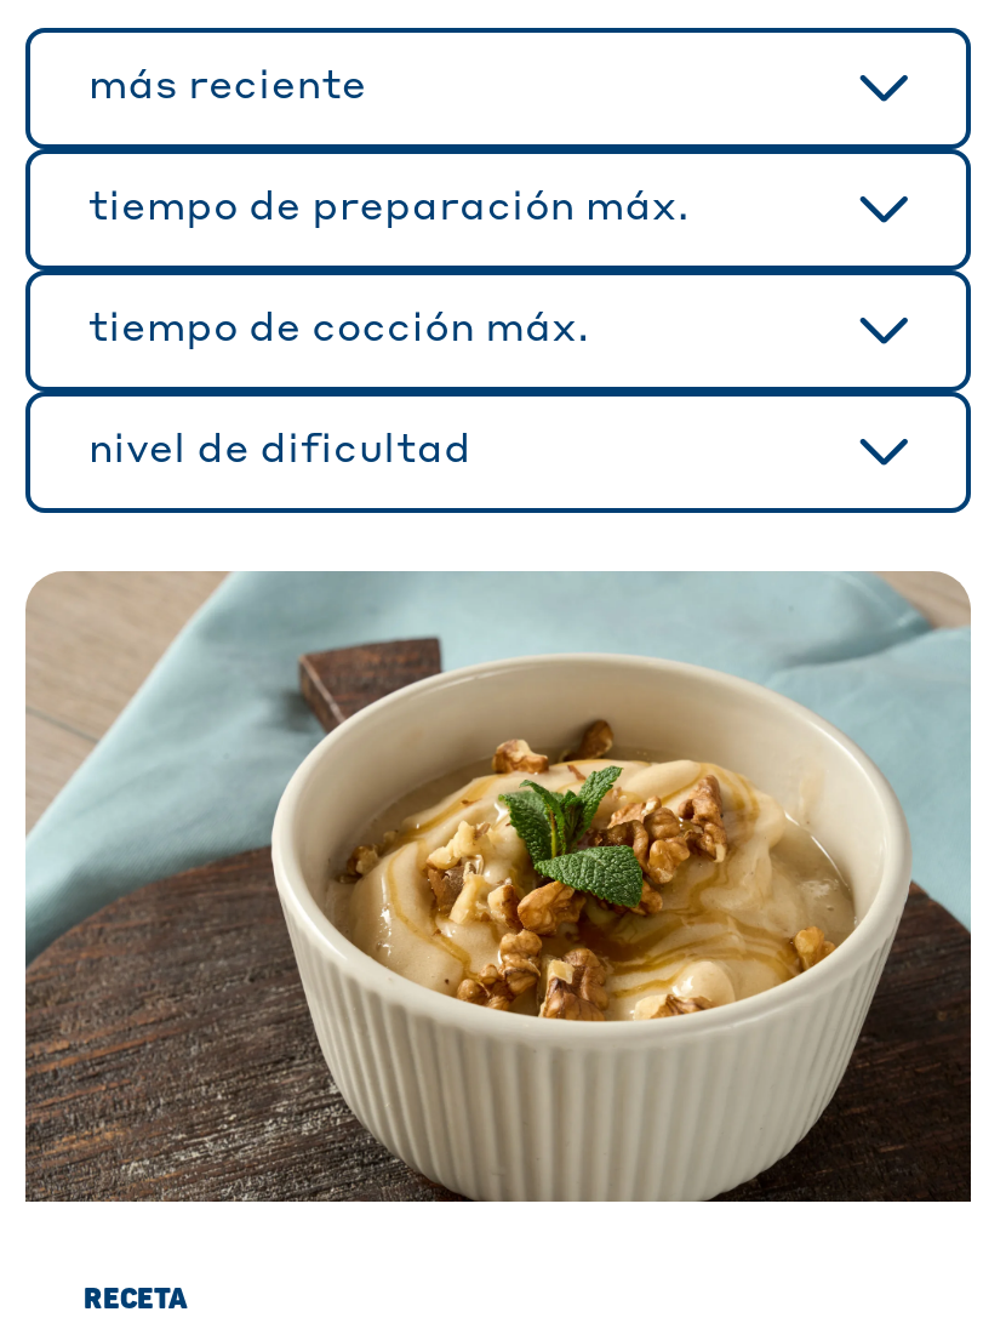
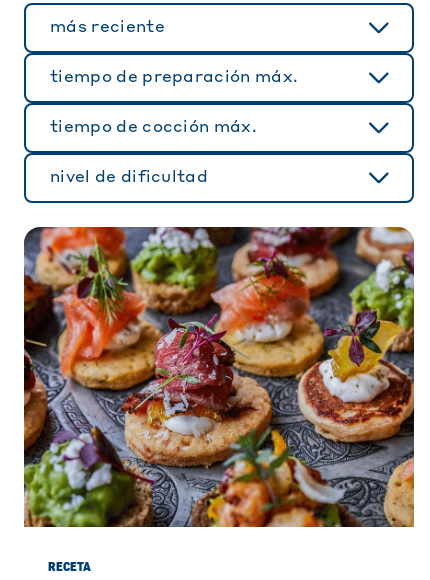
[23,571,973,1204] [image] -> [23,226,415,528] [image]

